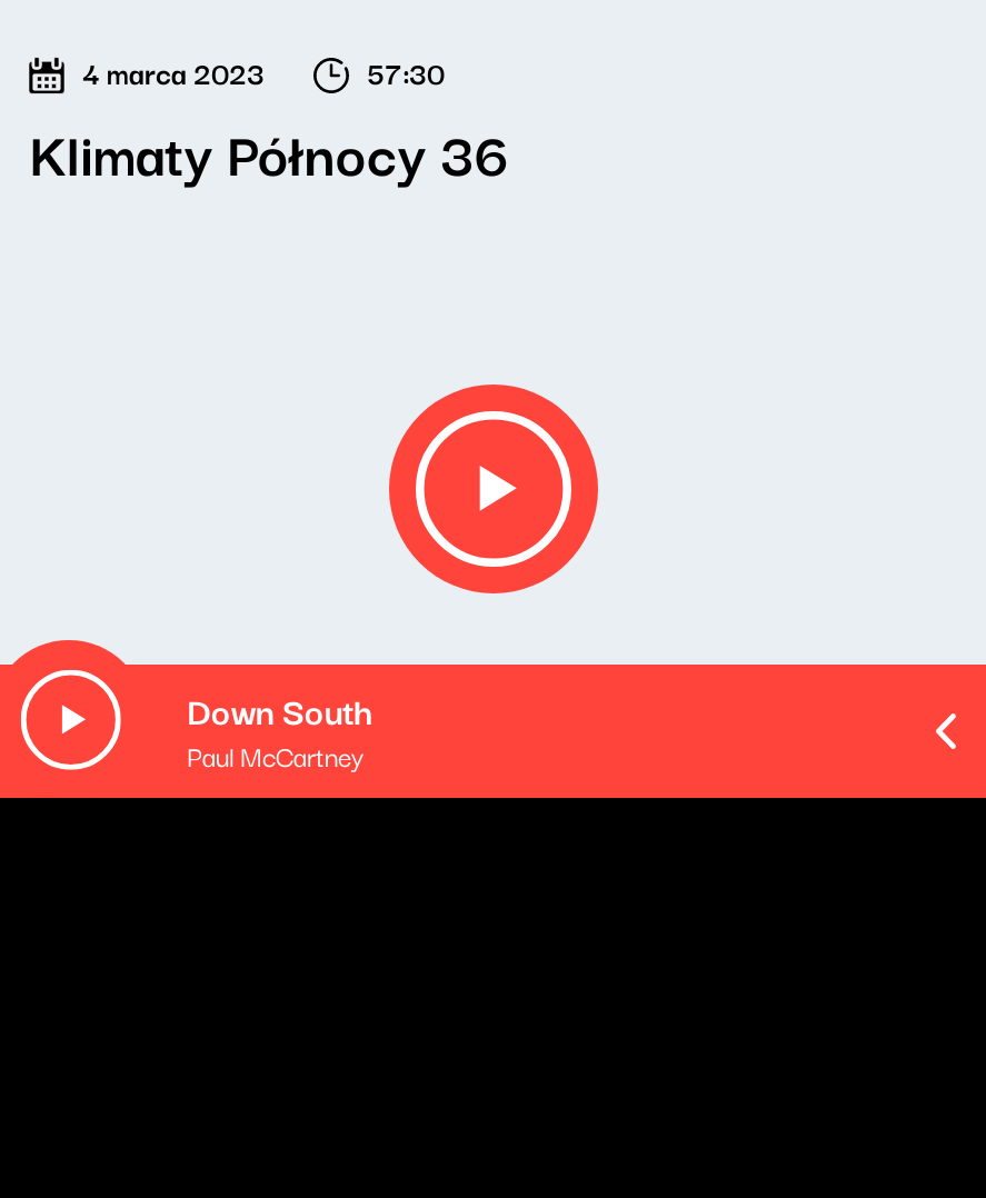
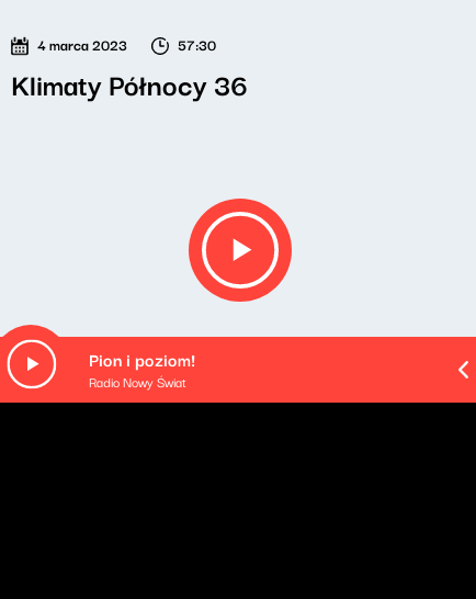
[187,682,374,776] Down South | Paul McCartney -> [89,346,195,392] Pion i poziom! | Radio Nowy Świat

